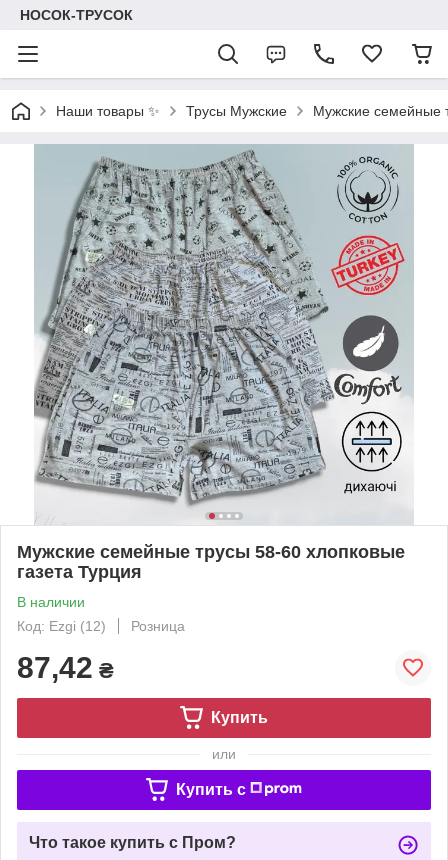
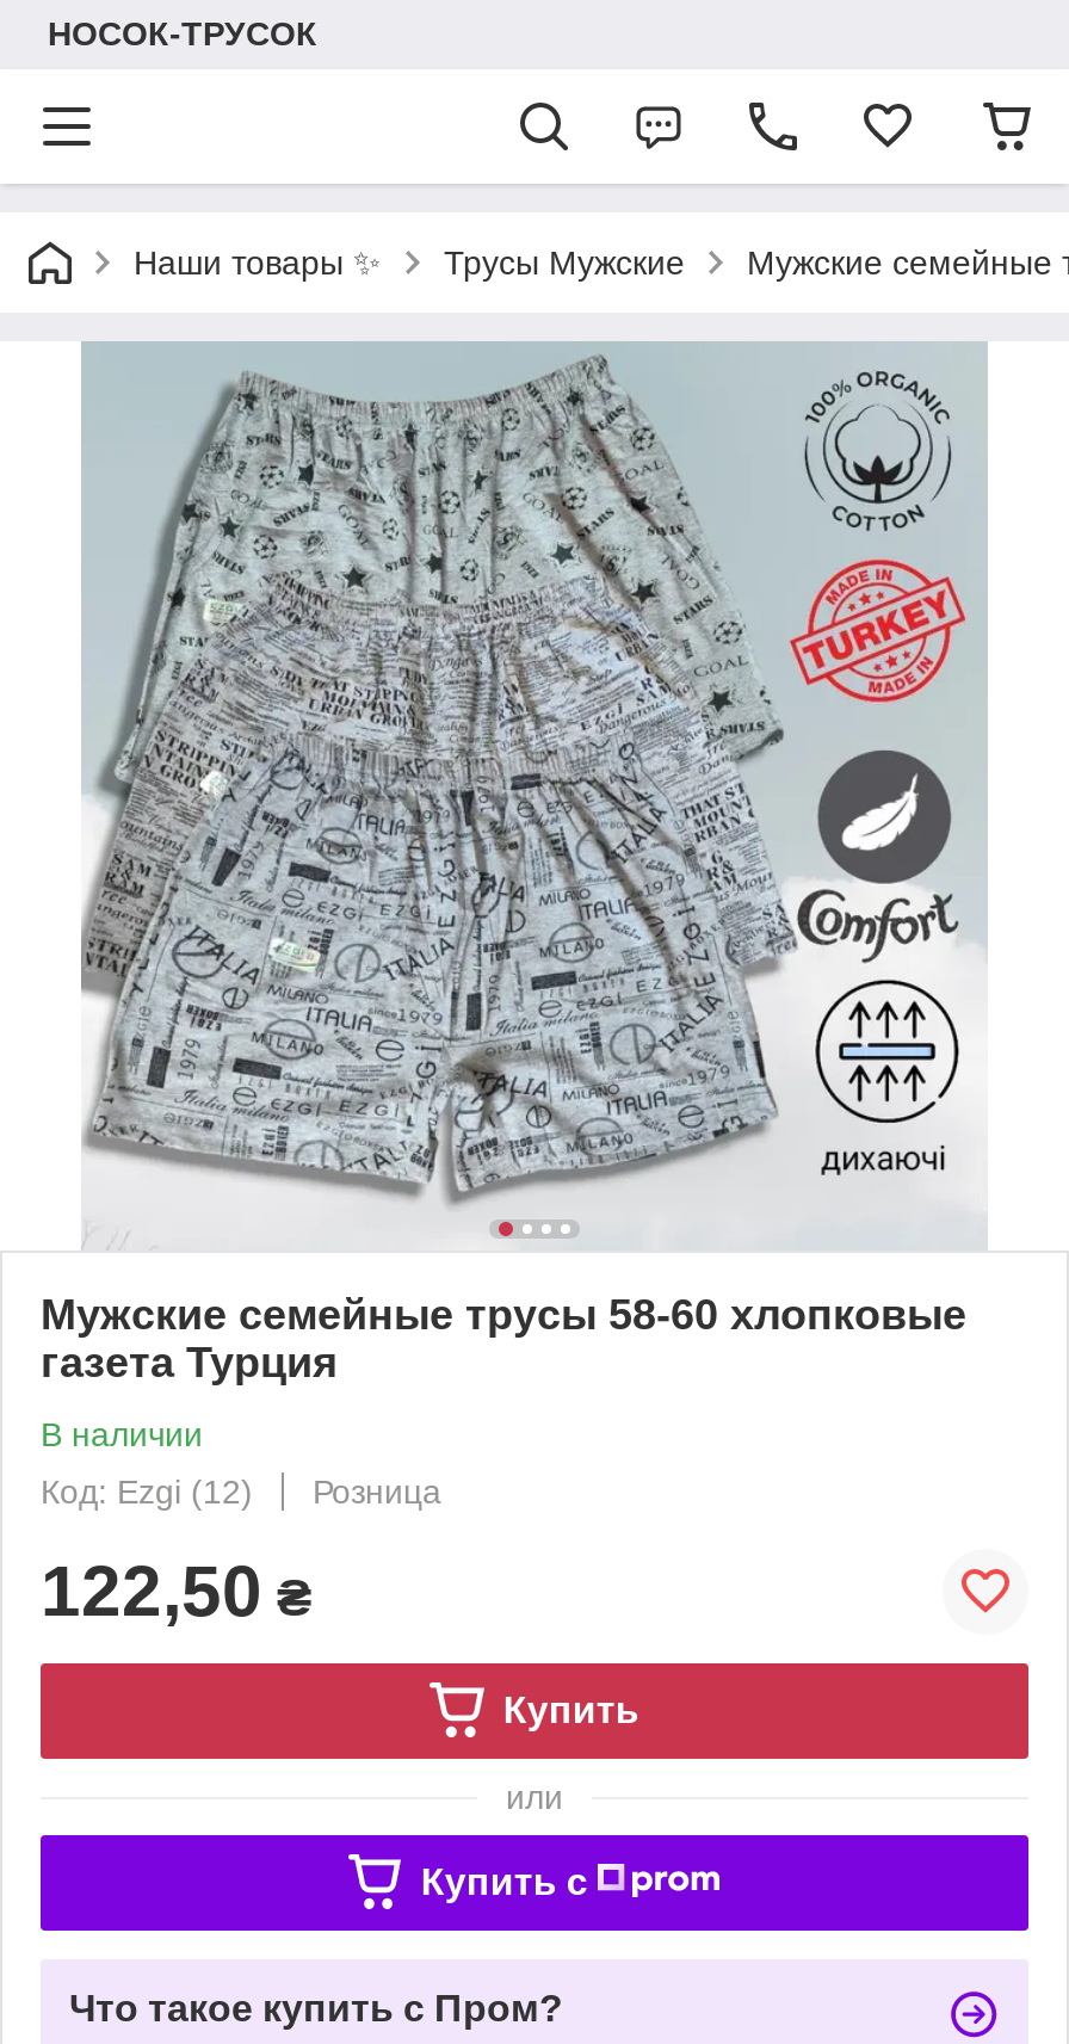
[17,651,114,684] 87,42 ₴ -> [41,1551,313,1629] 122,50 ₴

